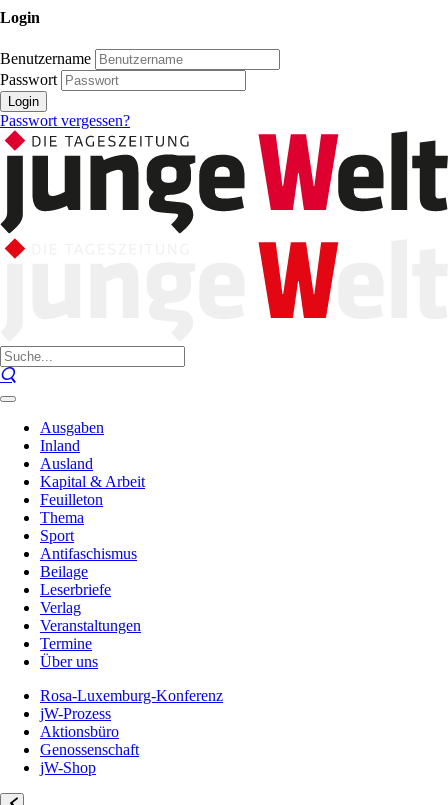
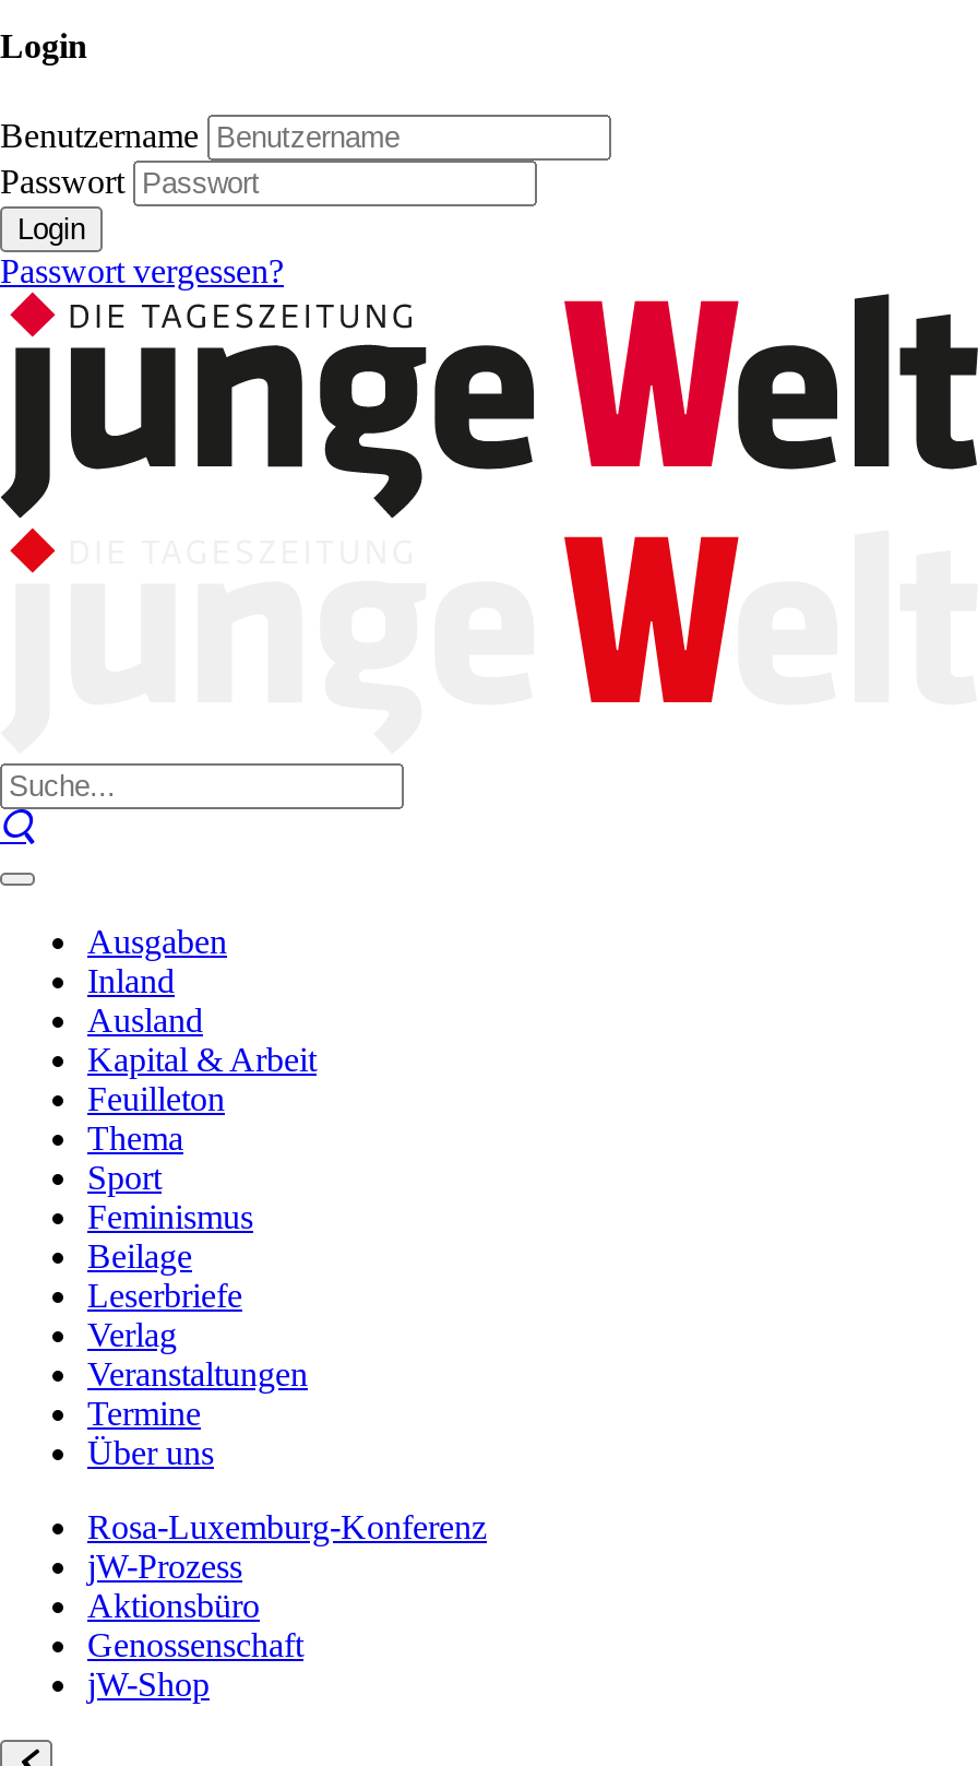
[40,545,137,562] Antifaschismus -> [87,1198,253,1235] Feminismus

